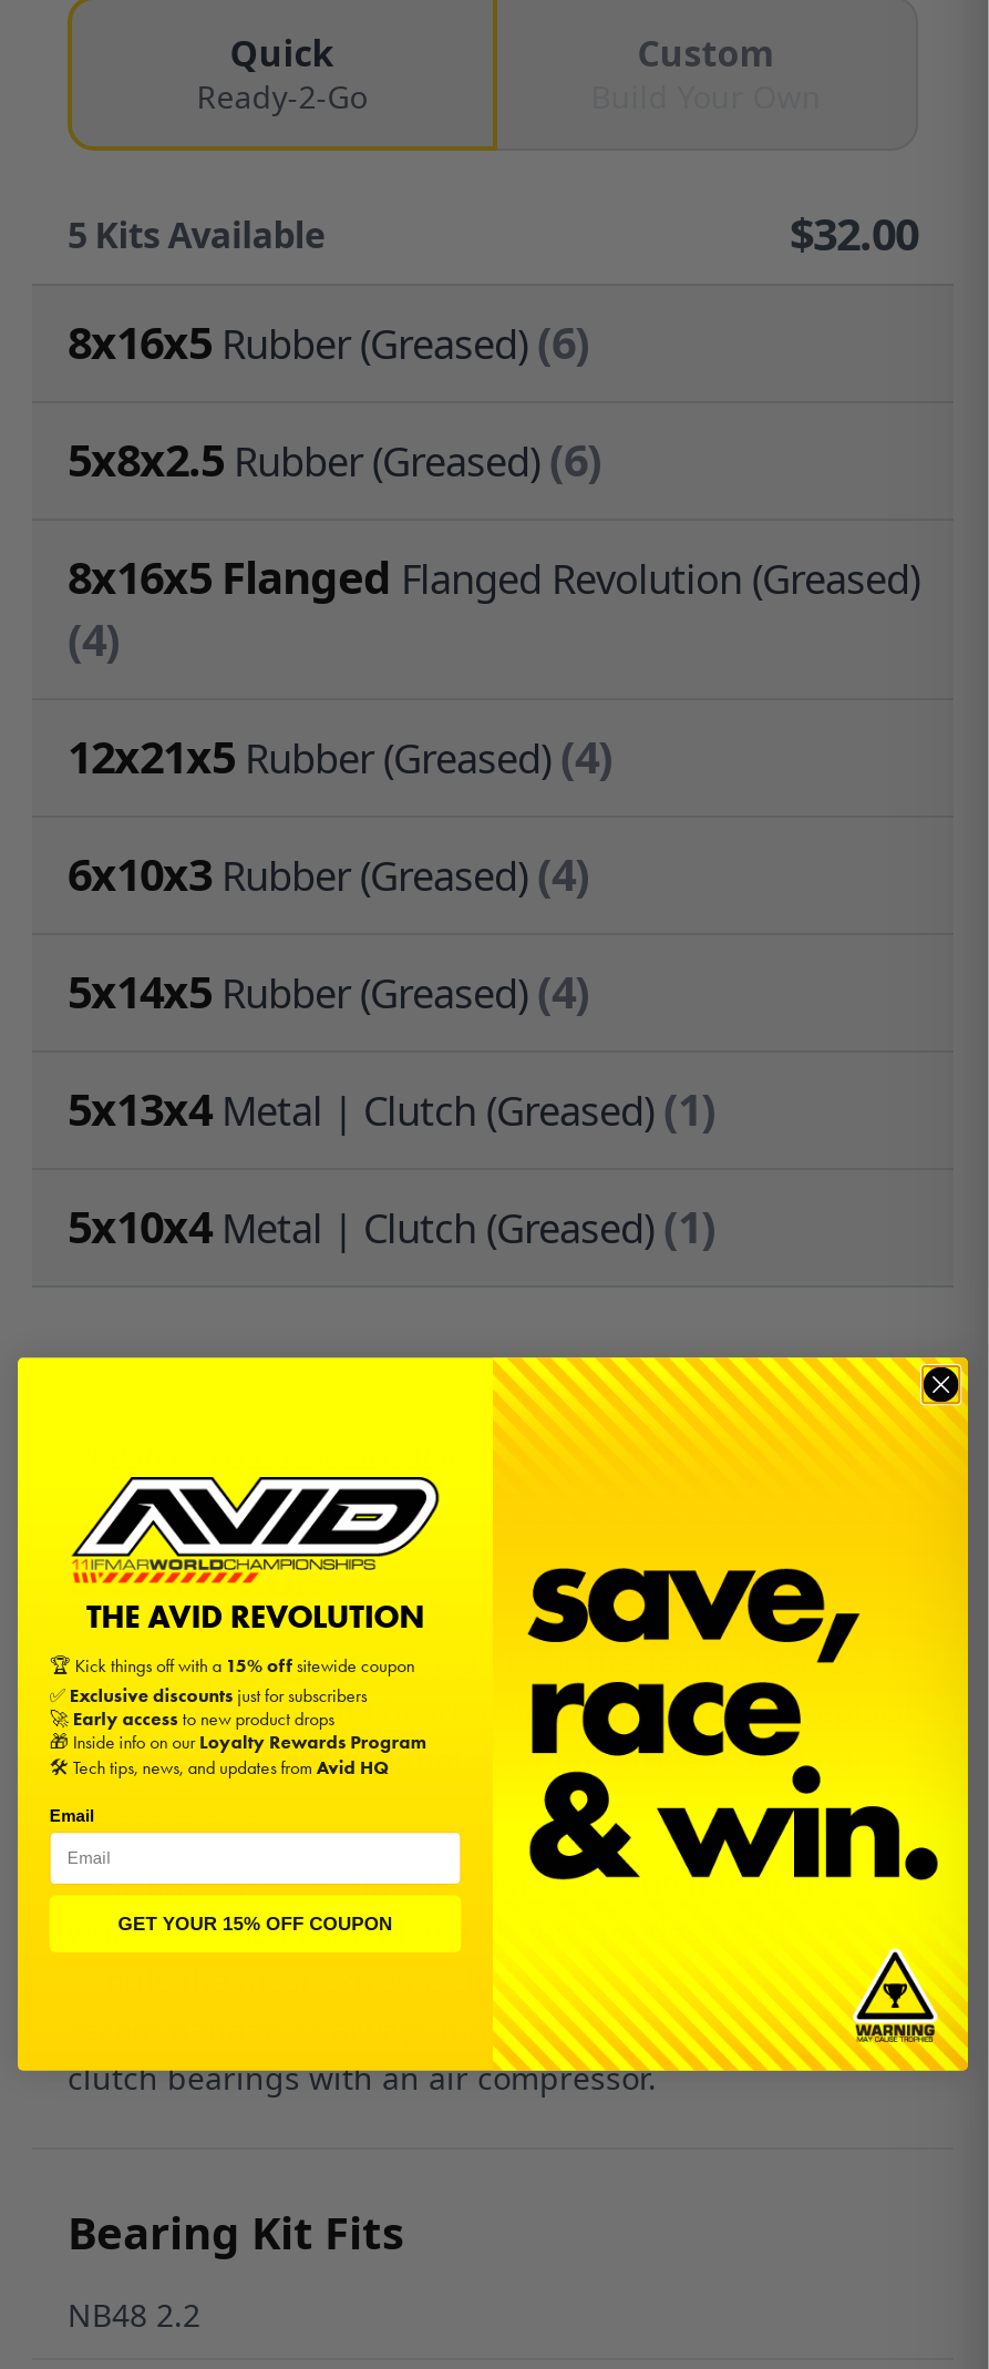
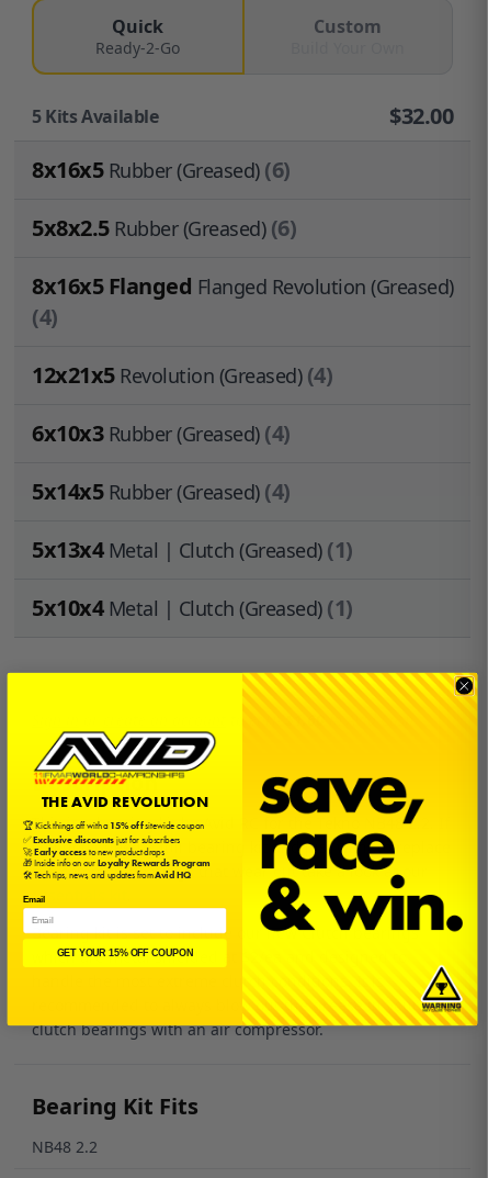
[68,727,612,787] 12x21x5 Rubber (Greased) (4) -> [32,360,332,390] 12x21x5 Revolution (Greased) (4)

